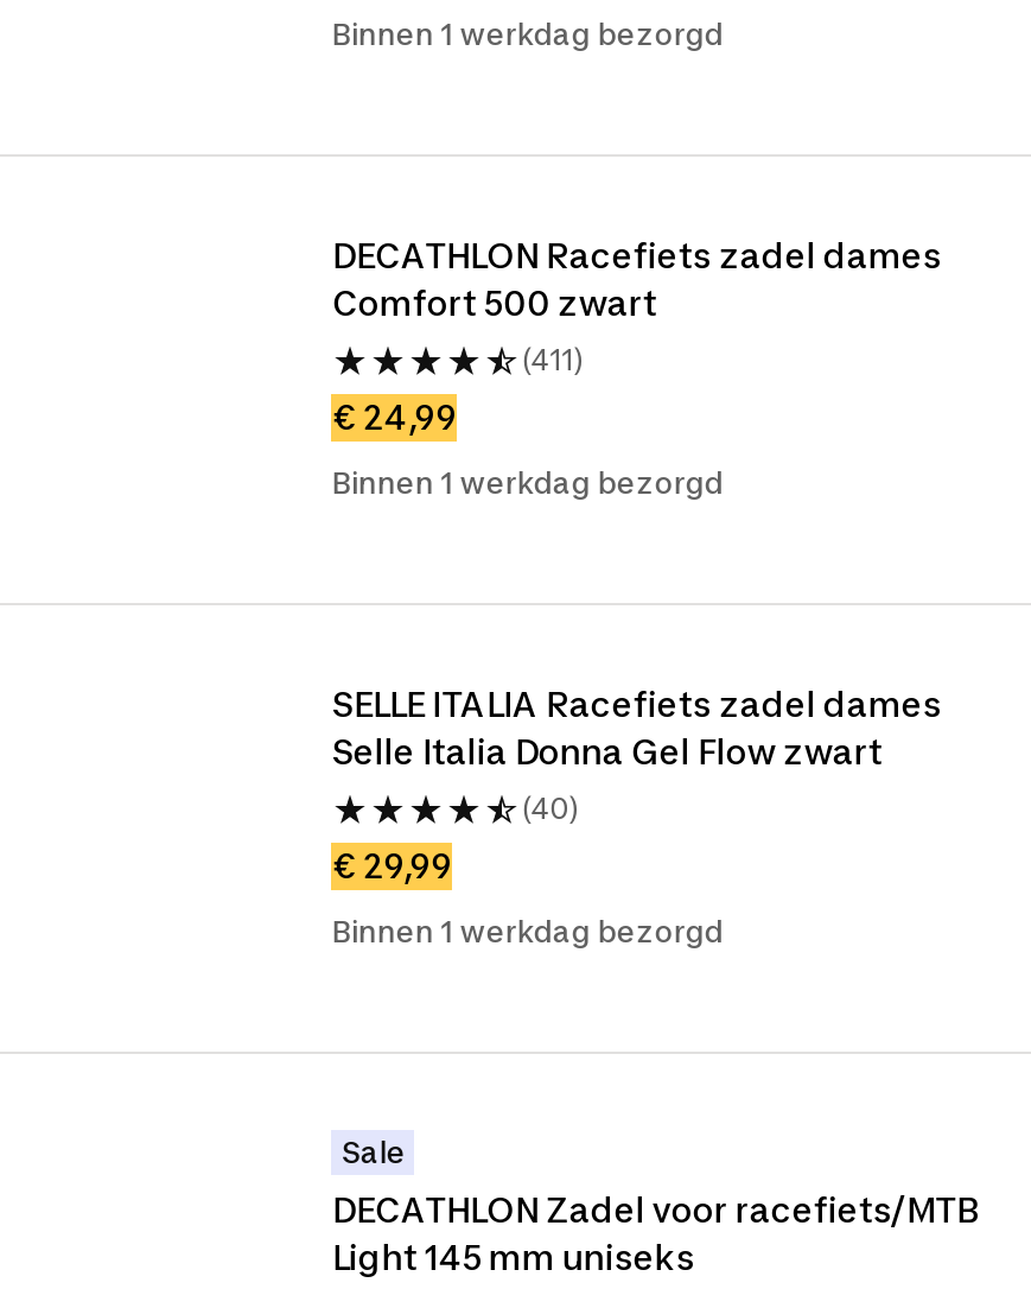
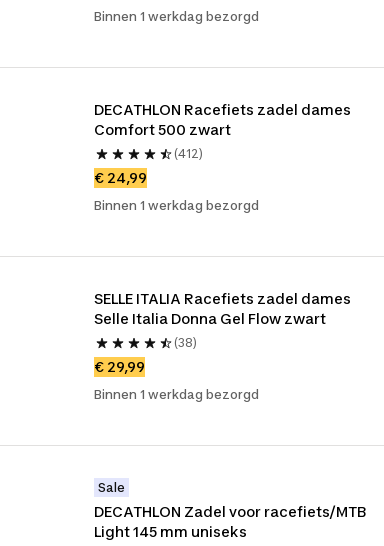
[522,342,583,377] (411) -> [174,146,203,161] (412)
[522,790,578,826] (40) -> [174,335,197,350] (38)

